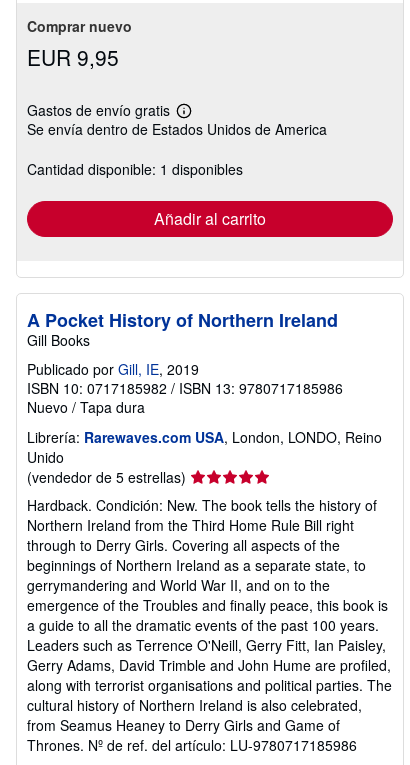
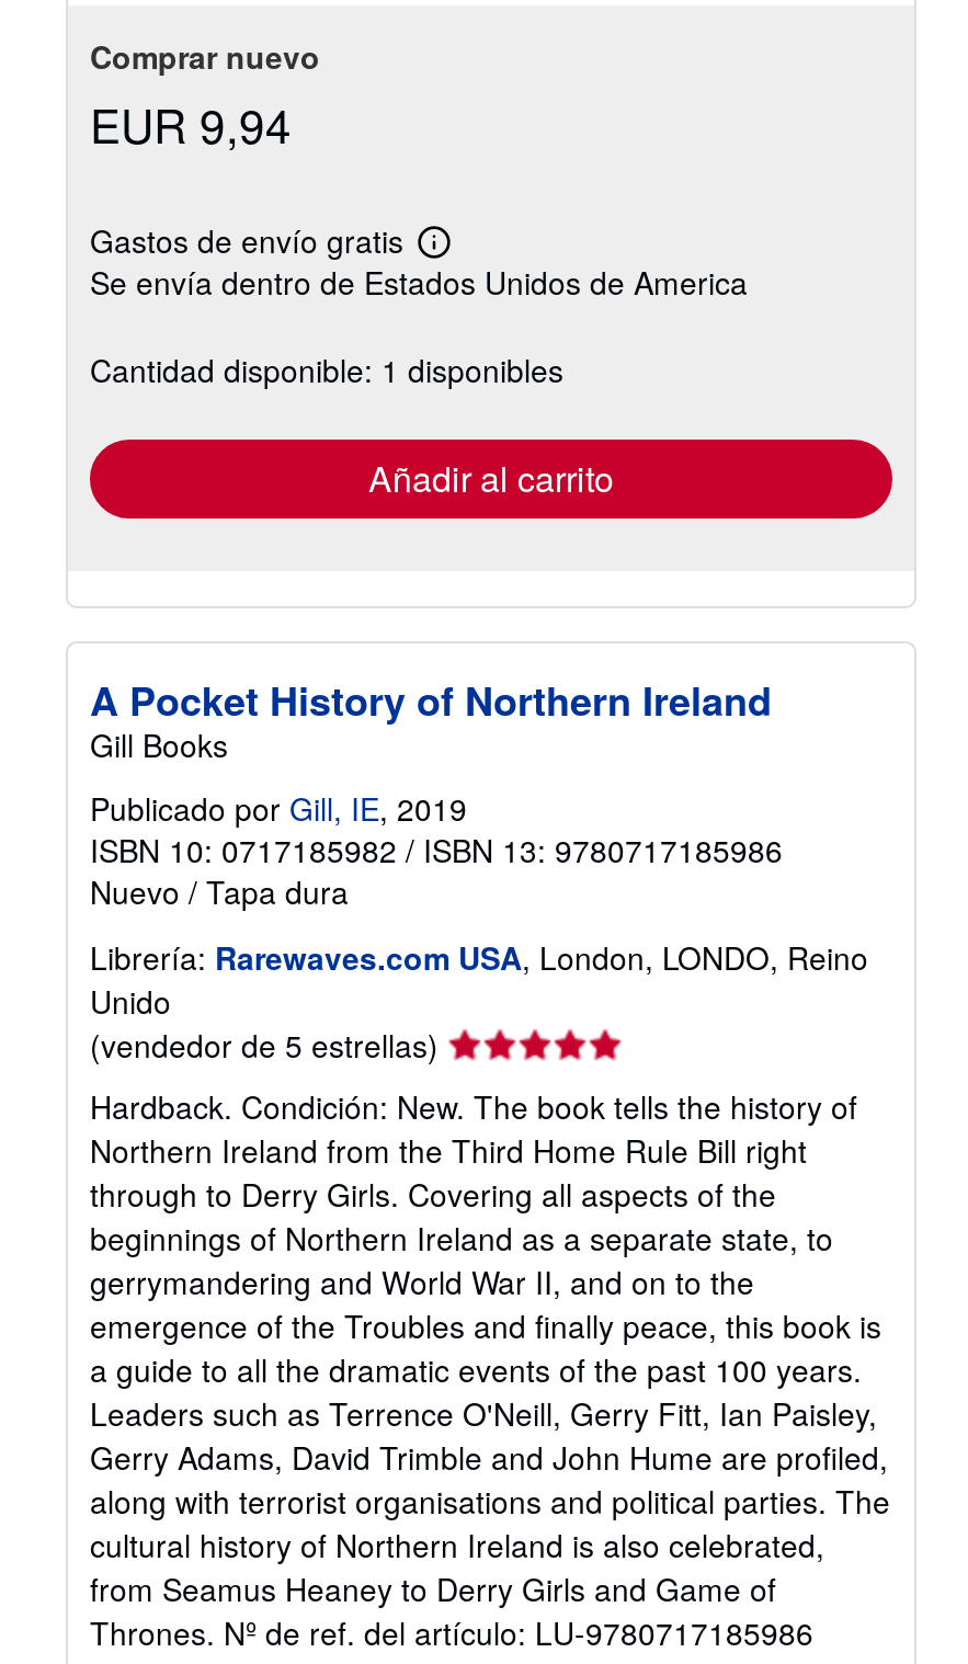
[27,42,119,72] EUR 9,95 -> [90,92,292,157] EUR 9,94

